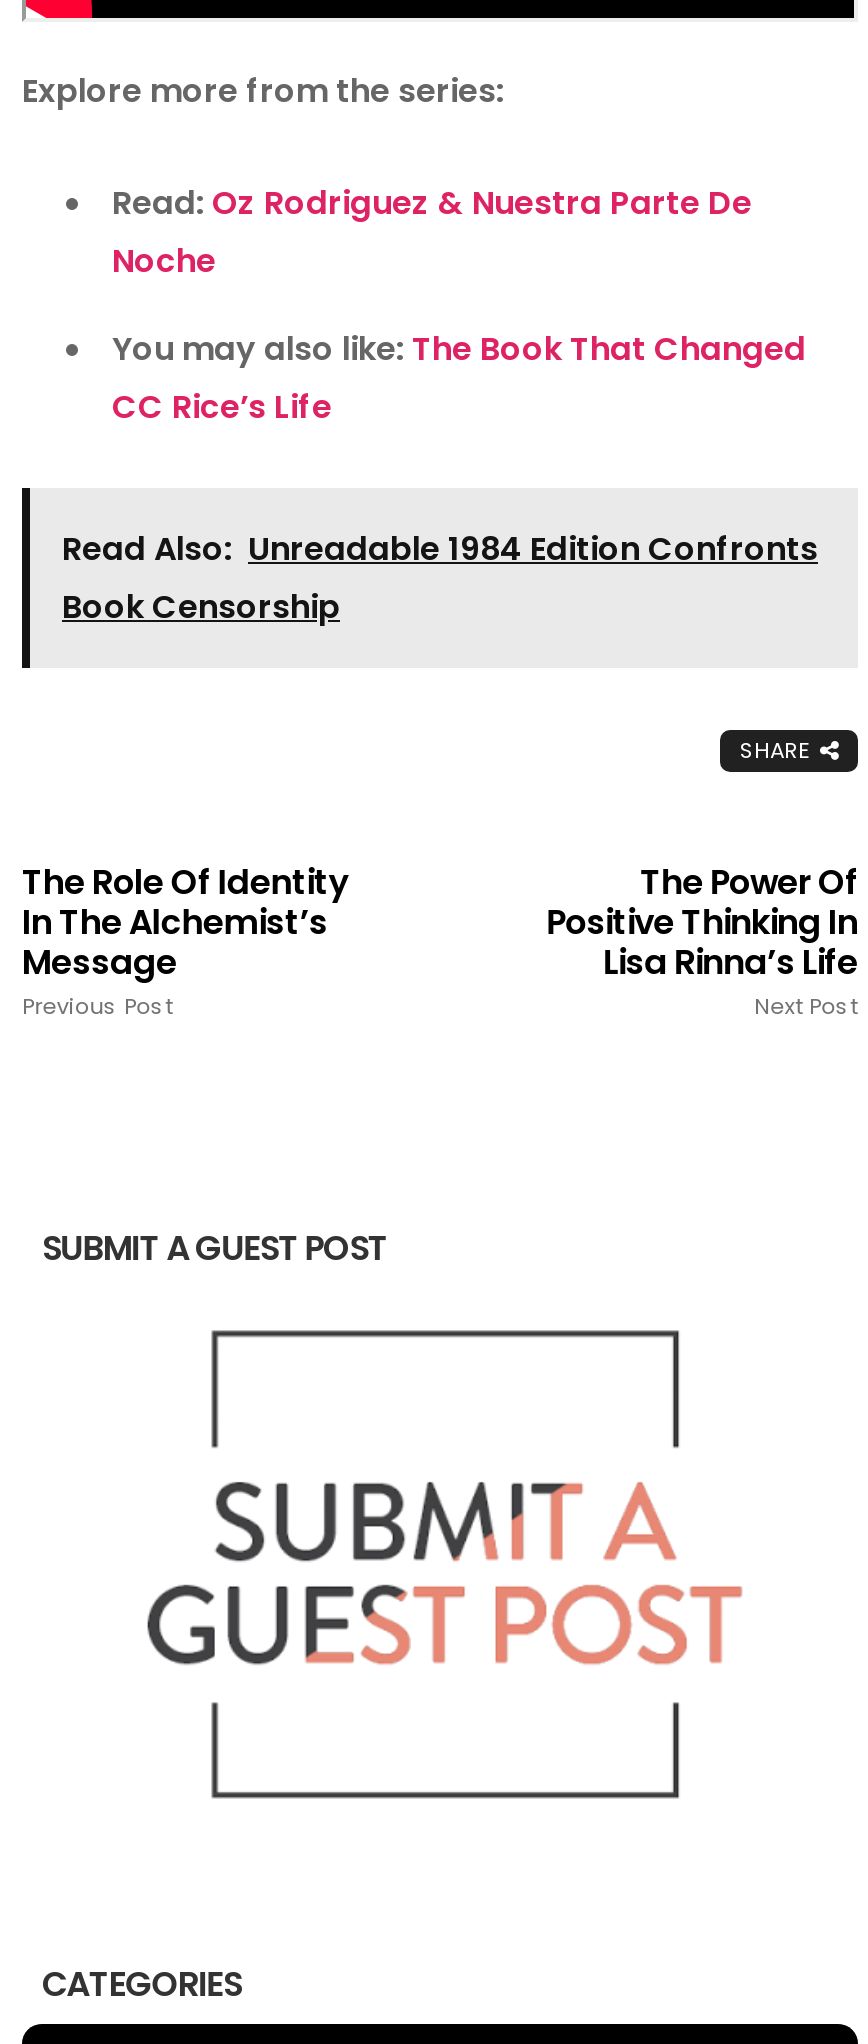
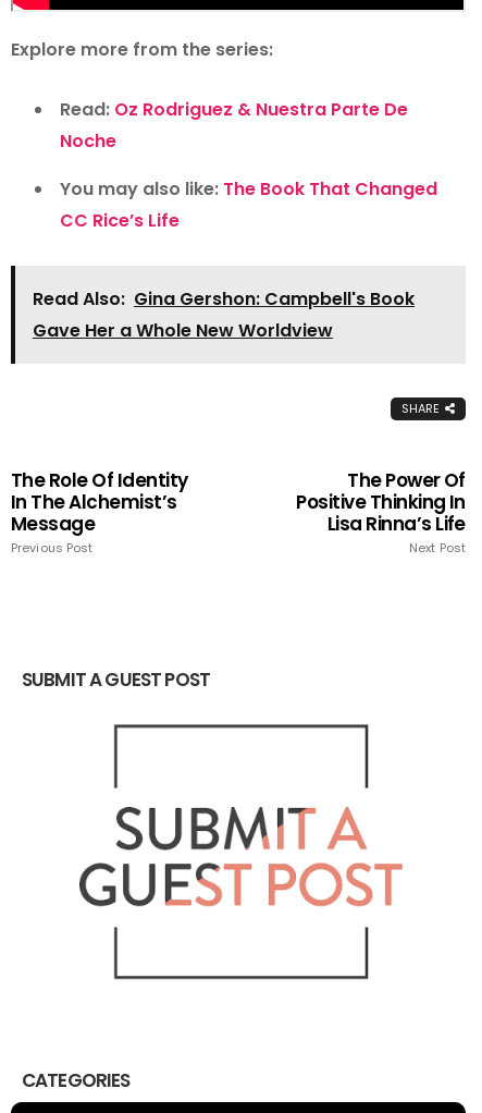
[62,525,818,629] Read Also: Unreadable 1984 Edition Confronts | Book Censorship -> [33,286,415,343] Read Also: Gina Gershon: Campbell's Book | Gave Her a Whole New Worldview

